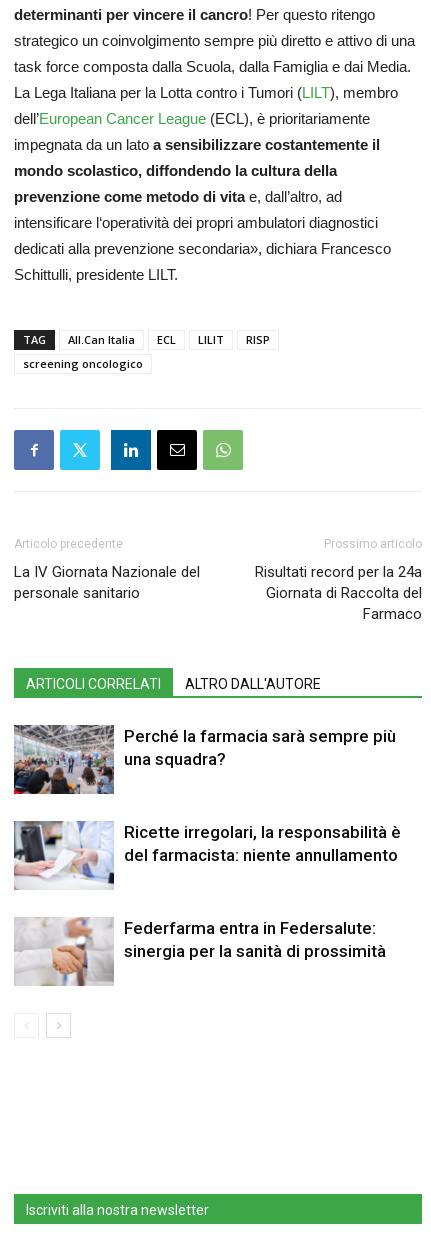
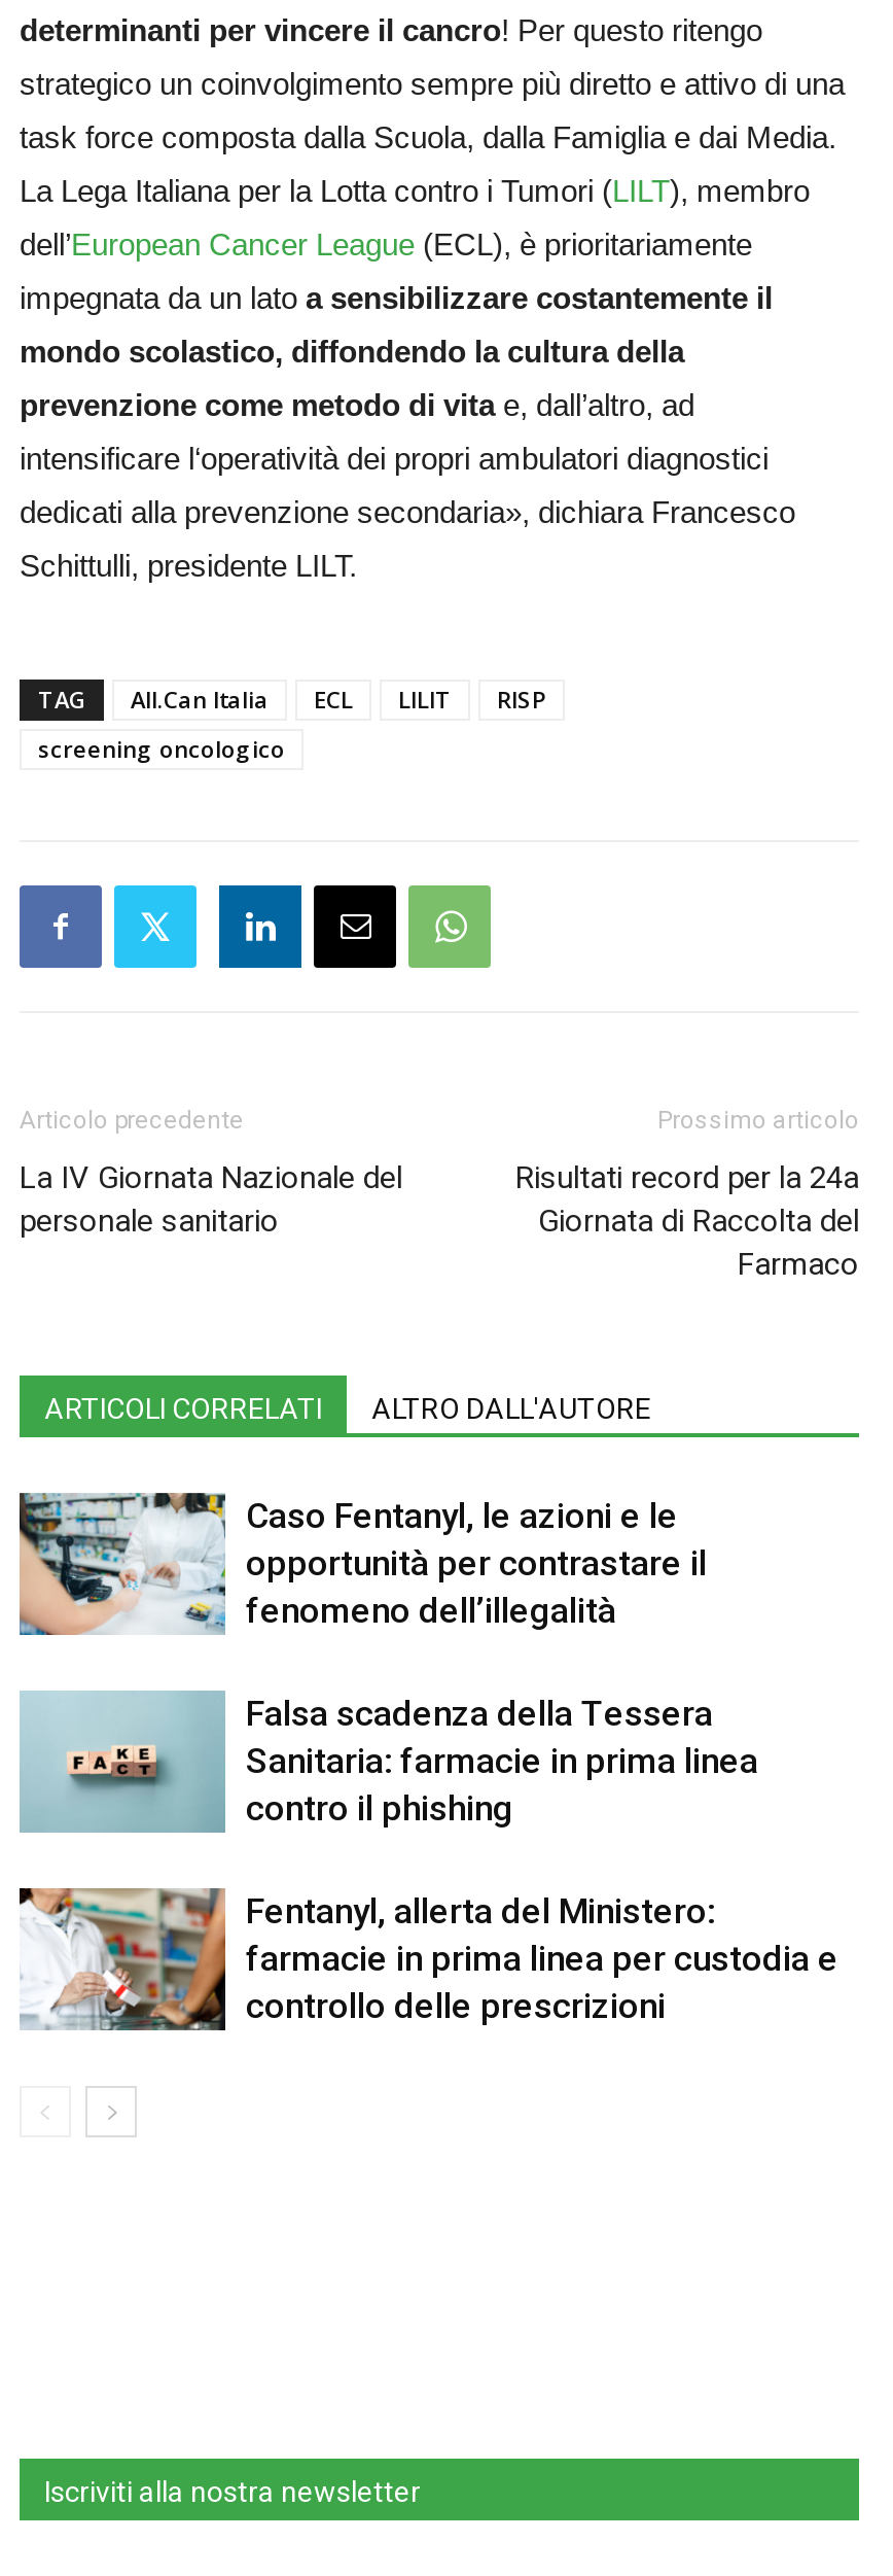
[13,725,396,795] [image] | Perché la farmacia sarà sempre più | una squadra? -> [17,1493,707,1637] [image] | Caso Fentanyl, le azioni e le | opportunità per contrastare il | fenomeno dell’illegalità
[13,820,401,890] [image] | Ricette irregolari, la responsabilità è | del farmacista: niente annullamento -> [20,1691,758,1833] [image] | Falsa scadenza della Tessera | Sanitaria: farmacie in prima linea | contro il phishing
[14,917,386,986] [image] | Federfarma entra in Federsalute: | sinergia per la sanità di prossimità -> [17,1886,838,2032] [image] | Fentanyl, allerta del Ministero: | farmacie in prima linea per custodia e | controllo delle prescrizioni

